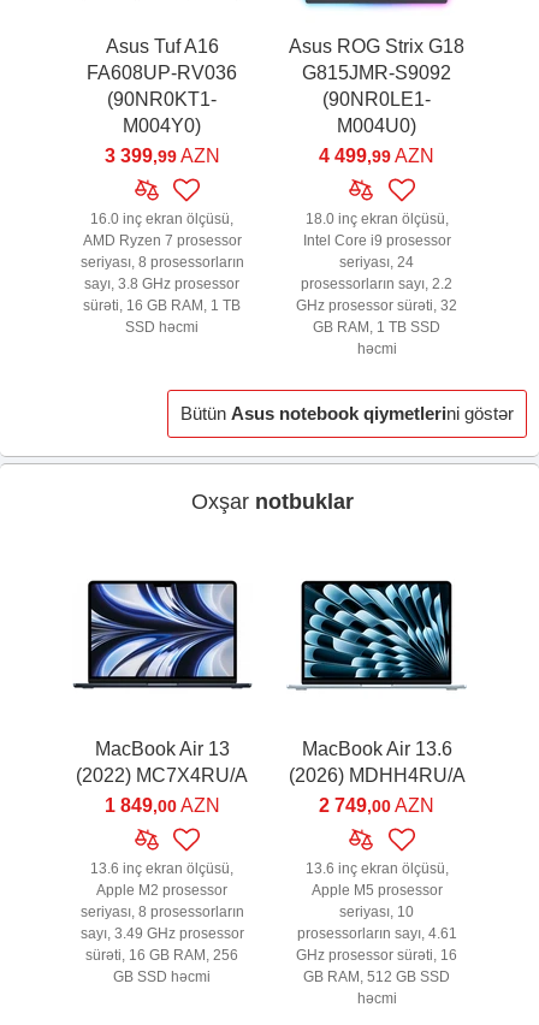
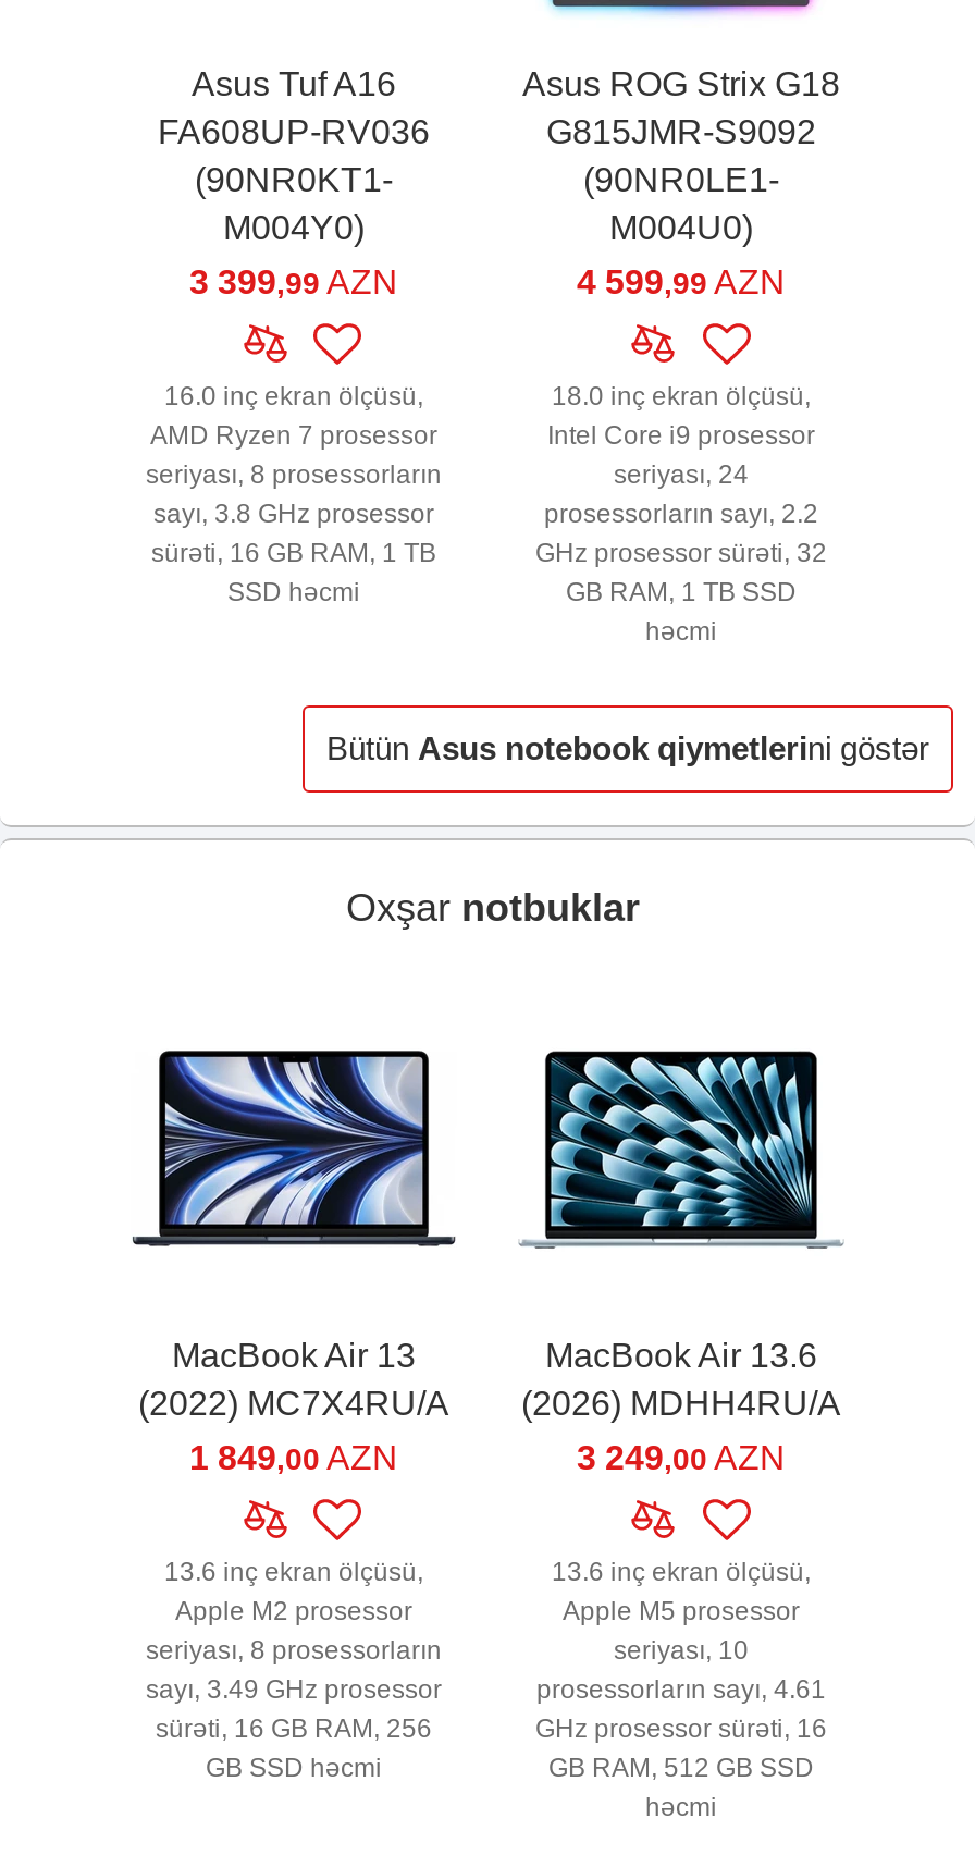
[319,146,434,166] 4 499,99 AZN -> [577,263,786,300] 4 599,99 AZN
[319,795,434,816] 2 749,00 AZN -> [577,1439,786,1476] 3 249,00 AZN

